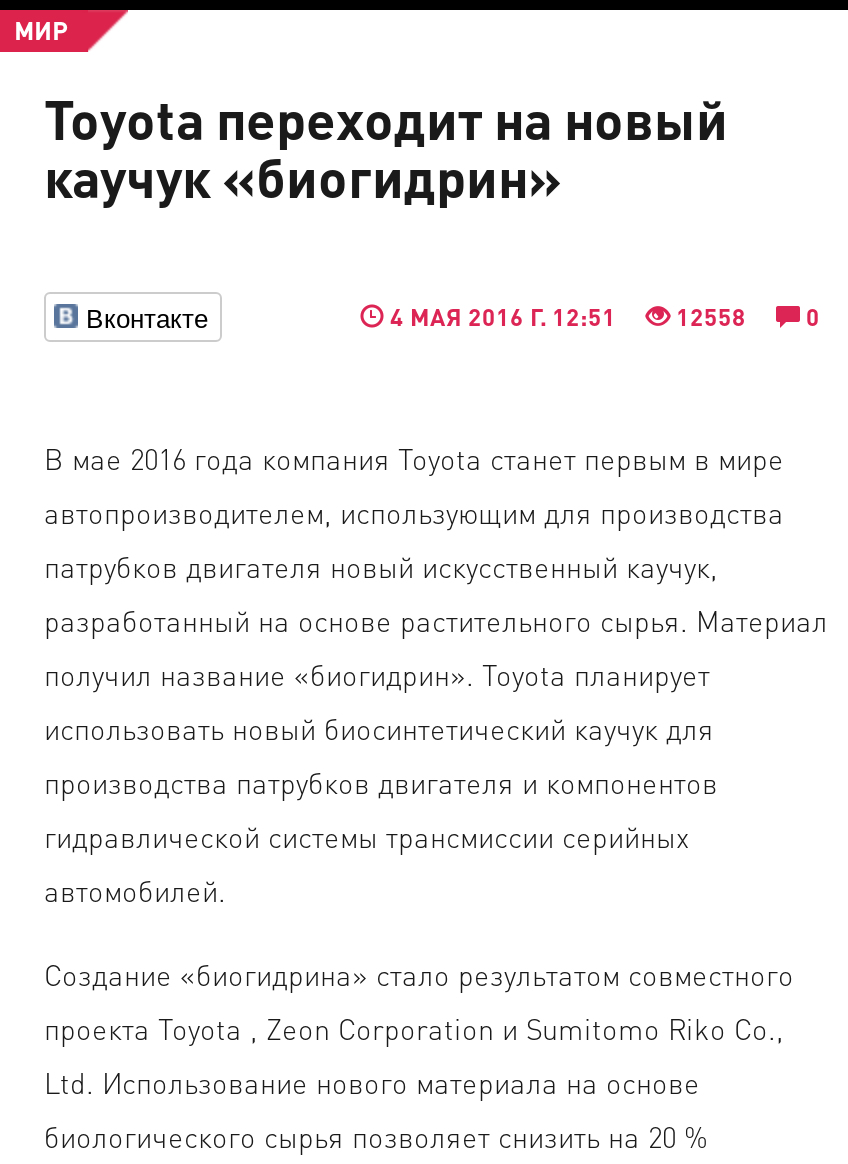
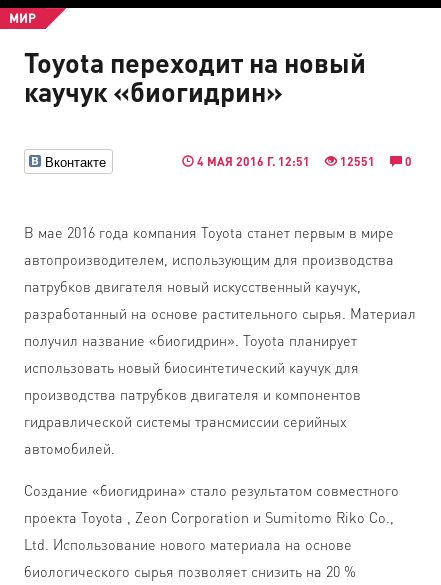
[384,302,820,332] 4 МАЯ 2016 Г. 12:51 12558 0 -> [194,154,412,169] 4 МАЯ 2016 Г. 12:51 12551 0

